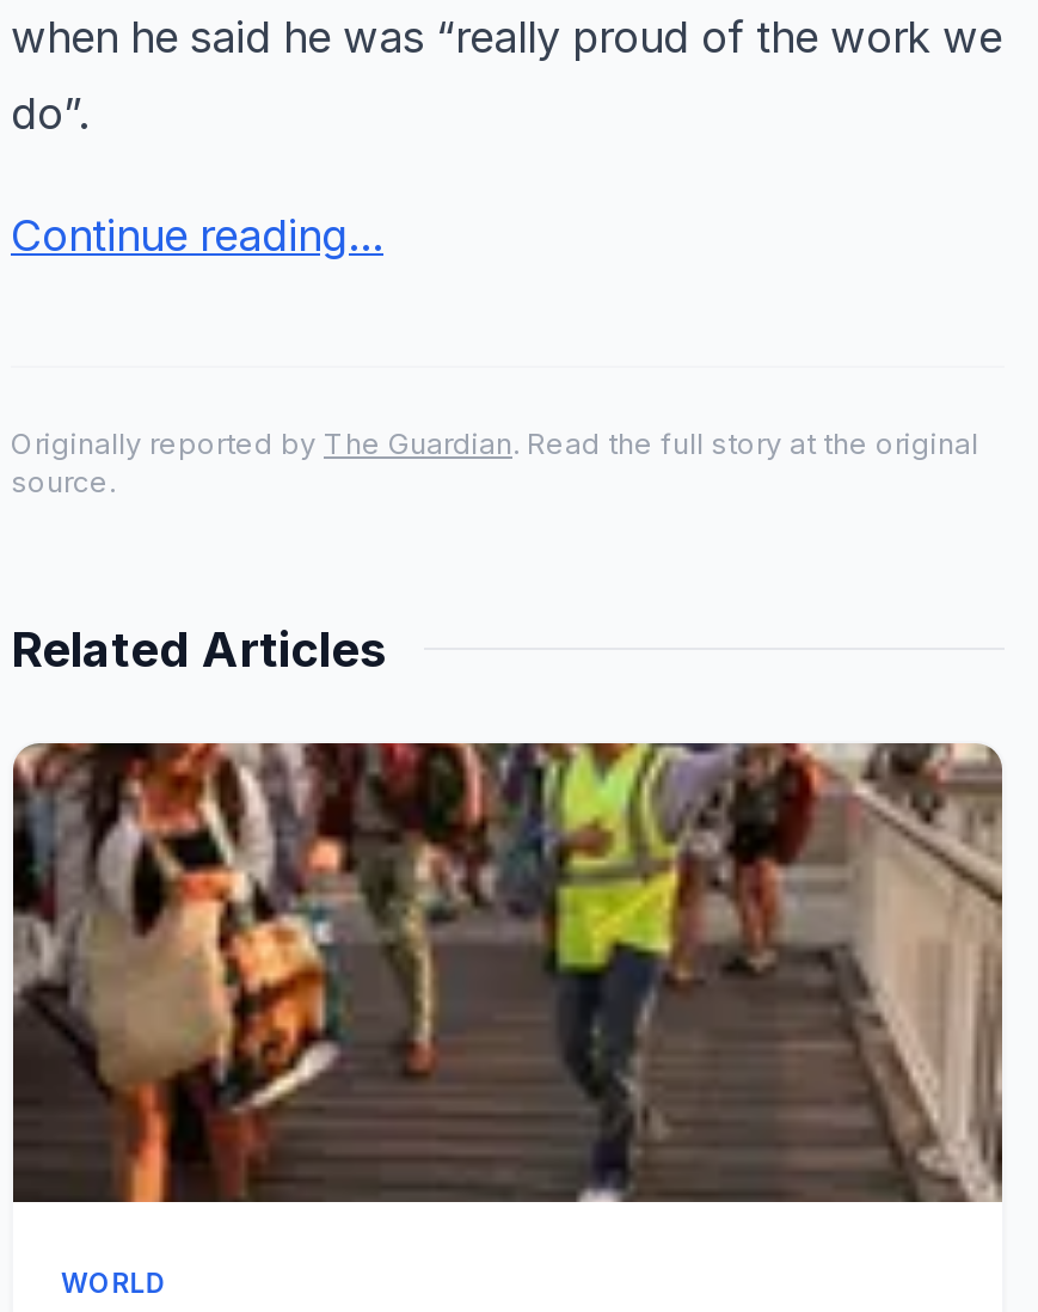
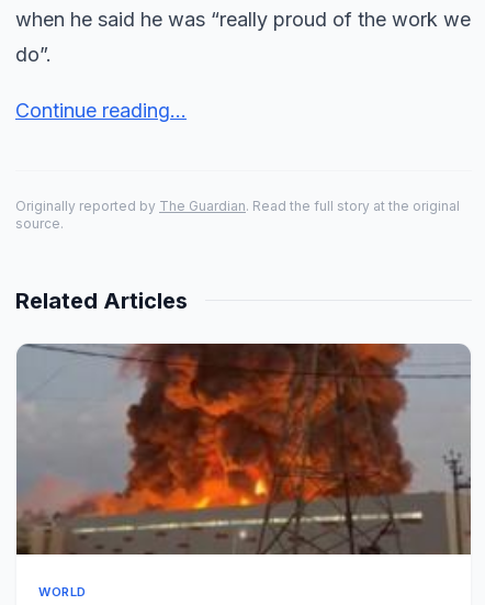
[13,741,1002,1204] [image] -> [16,343,471,556] [image]

